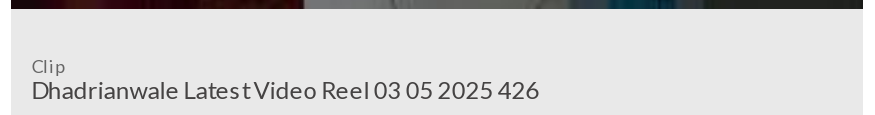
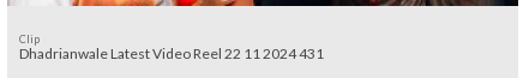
[31,75,539,105] Dhadrianwale Latest Video Reel 03 05 2025 426 -> [19,45,324,63] Dhadrianwale Latest Video Reel 22 11 2024 431

